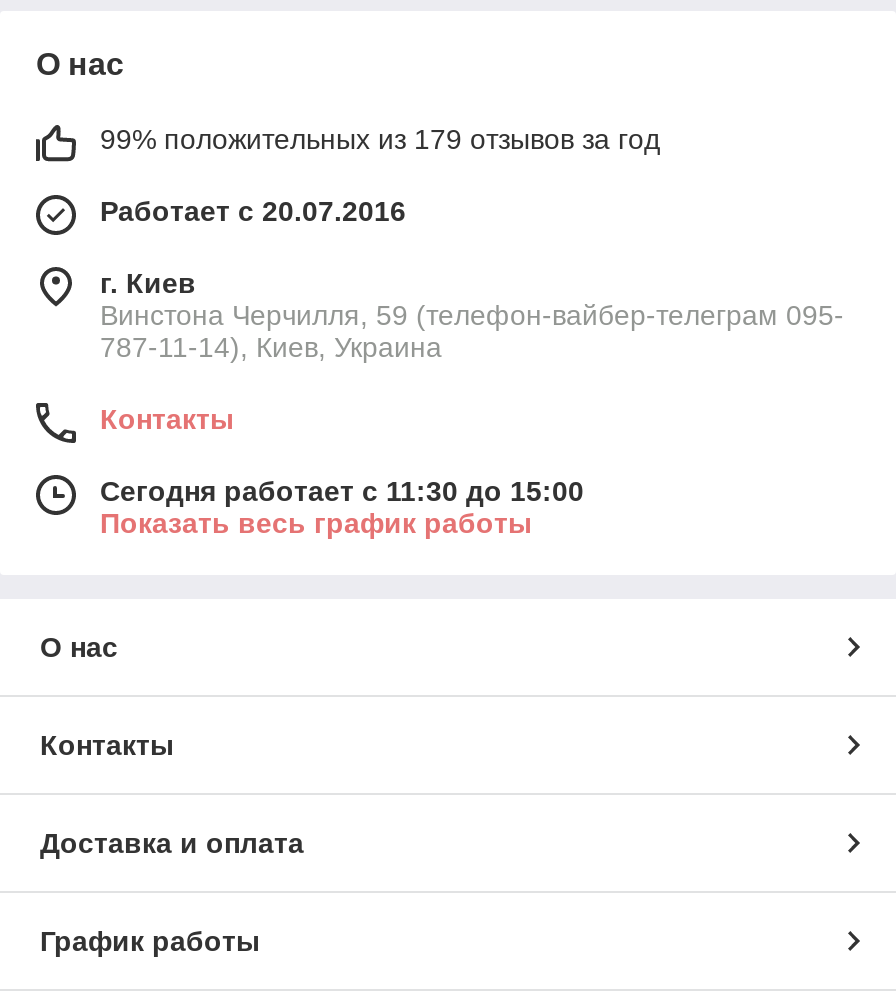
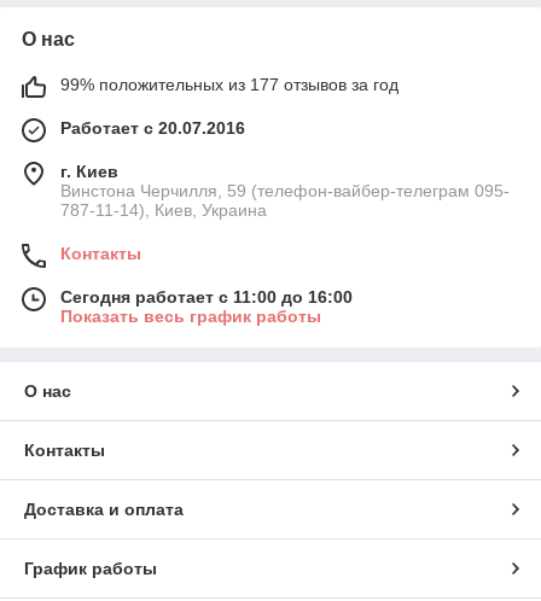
[100,124,660,156] 99% положительных из 179 отзывов за год -> [60,75,399,95] 99% положительных из 177 отзывов за год
[100,476,584,508] Сегодня работает с 11:30 до 15:00 -> [60,288,353,307] Сегодня работает с 11:00 до 16:00

